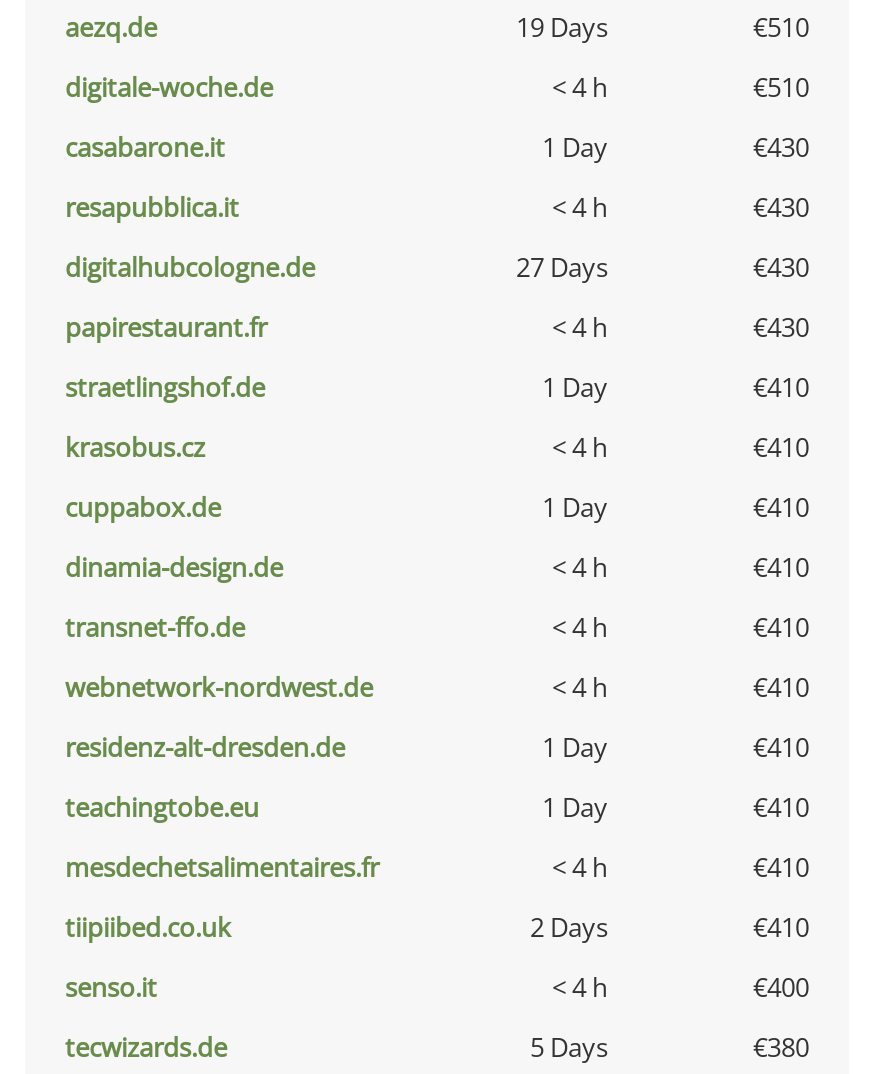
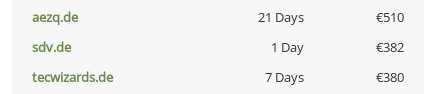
[516,8,608,44] 19 Days -> [257,7,303,25] 21 Days
[65,68,809,164] digitale-woche.de | < 4 h | €510 | casabarone.it -> [32,37,71,55] sdv.de
[65,128,809,1004] €430 | resapubblica.it | < 4 h | €430 | digitalhubcologne.de | 27 Days | €430 | papirestaurant.fr | < 4 h | €430 | straetlingshof.de | 1 Day | €410 | krasobus.cz | < 4 h | €410 | cuppabox.de | 1 Day | €410 | dinamia-design.de | < 4 h | €410 | transnet-ffo.de | < 4 h | €410 | webnetwork-nordwest.de | < 4 h | €410 | residenz-alt-dresden.de | 1 Day | €410 | teachingtobe.eu | 1 Day | €410 | mesdechetsalimentaires.fr | < 4 h | €410 | tiipiibed.co.uk | 2 Days | €410 | senso.it | < 4 h | €400 -> [376,37,404,55] €382
[530,1028,608,1064] 5 Days -> [264,67,303,85] 7 Days

